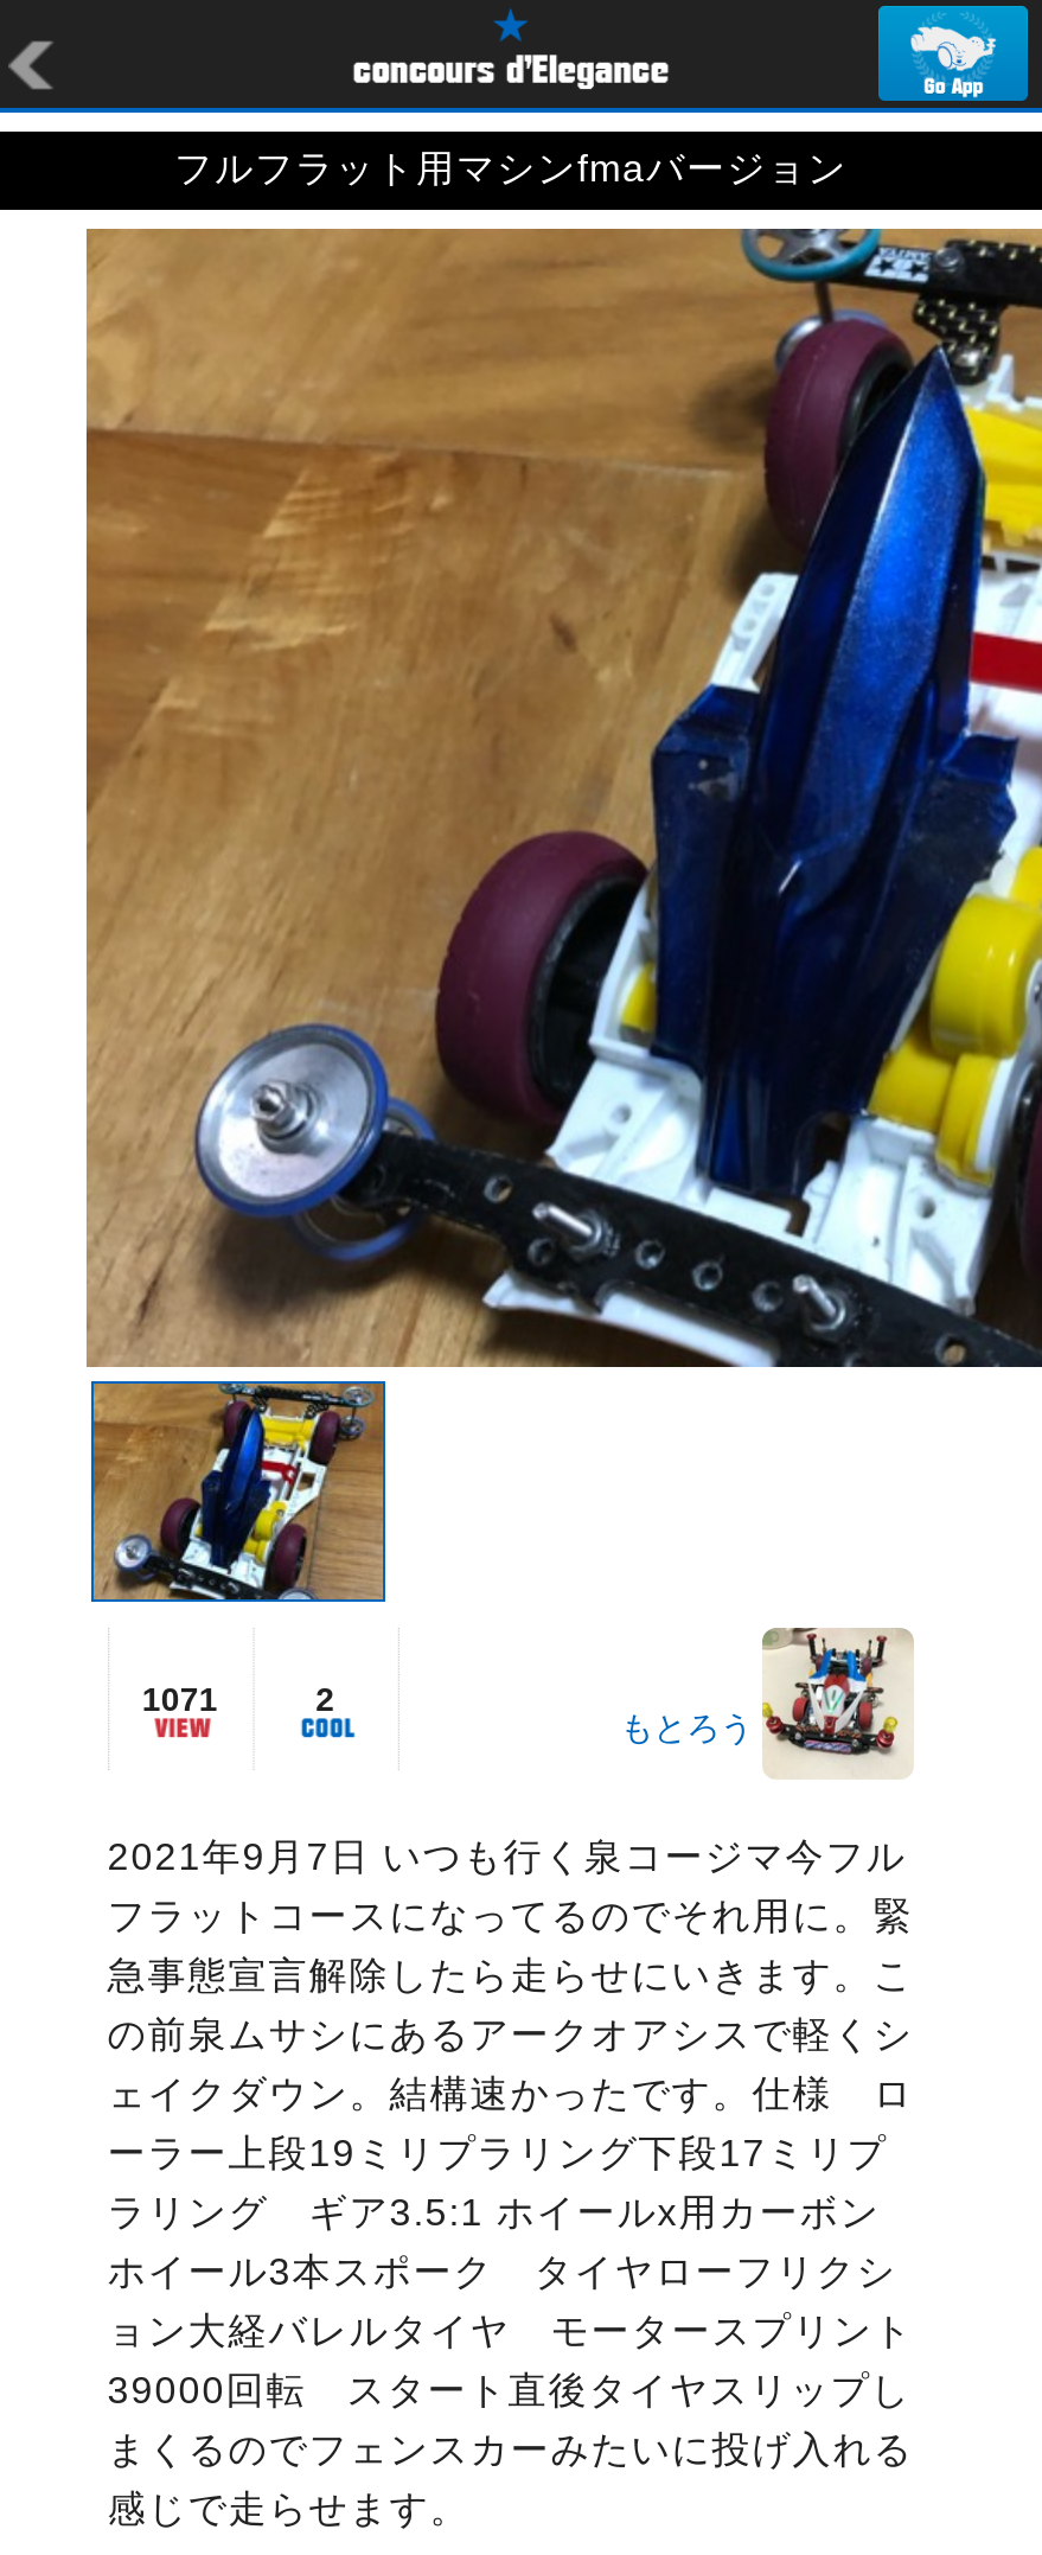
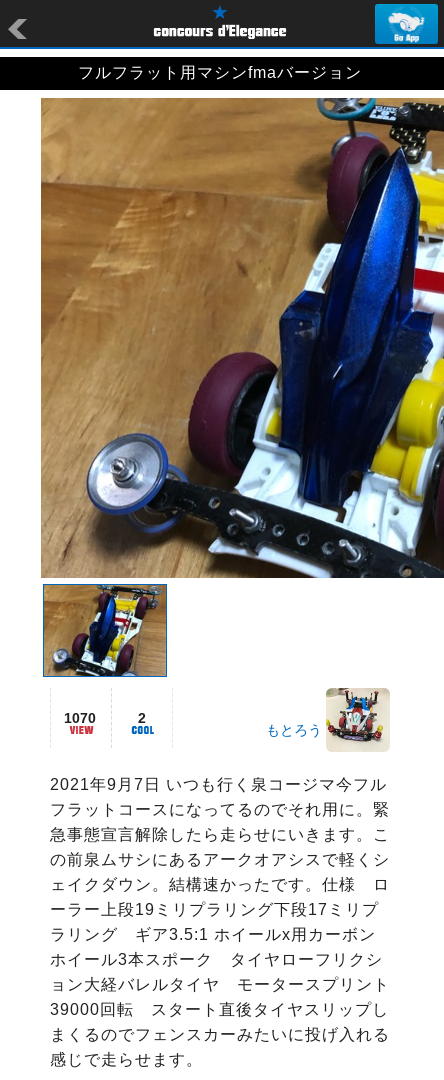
[142,1679,218,1717] 1071 -> [64,709,96,725] 1070

